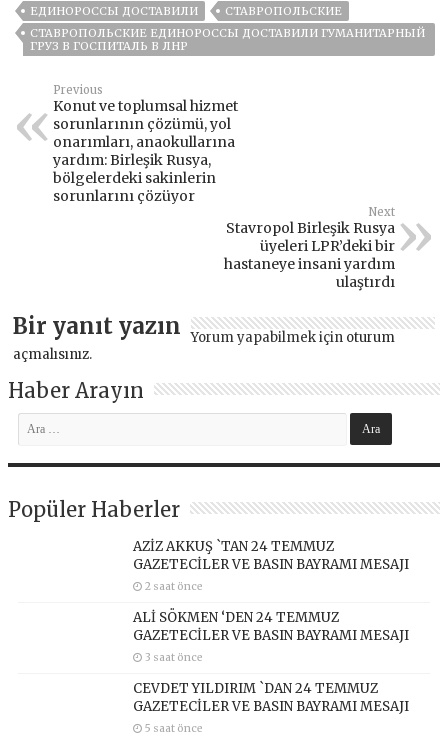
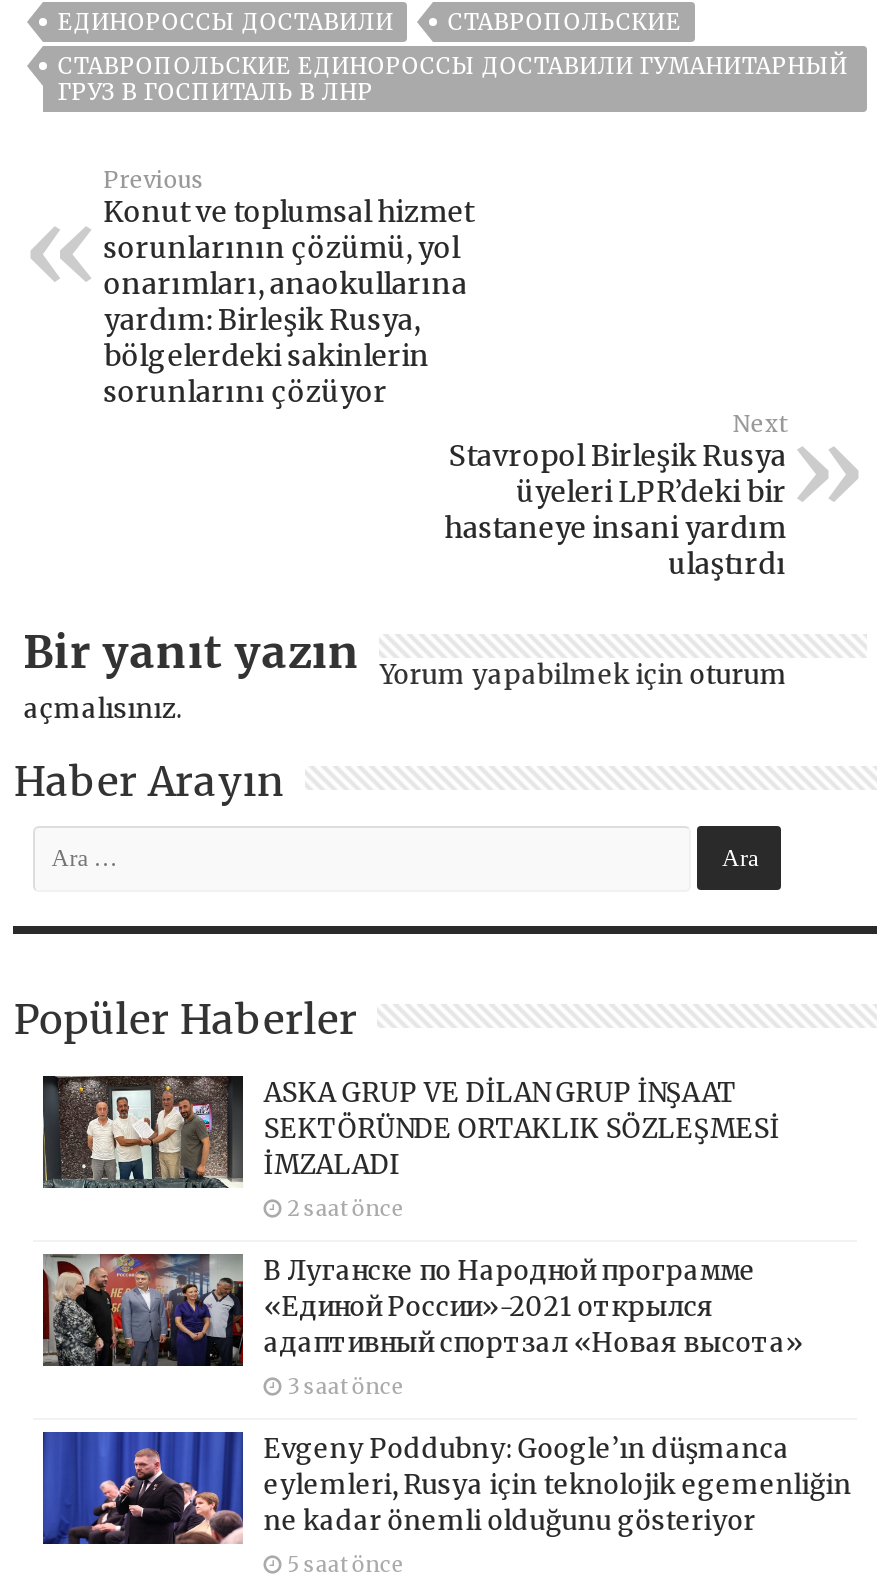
none -> [41,1074,235,1190] [image]
[133,538,409,573] AZİZ AKKUŞ `TAN 24 TEMMUZ | GAZETECİLER VE BASIN BAYRAMI MESAJI -> [263,1076,779,1182] ASKA GRUP VE DİLAN GRUP İNŞAAT | SEKTÖRÜNDE ORTAKLIK SÖZLEŞMESİ | İMZALADI
none -> [41,1252,235,1368] [image]
[133,609,409,644] ALİ SÖKMEN ‘DEN 24 TEMMUZ | GAZETECİLER VE BASIN BAYRAMI MESAJI -> [263,1254,803,1360] В Луганске по Народной программе | «Единой России»-2021 открылся | адаптивный спортзал «Новая высота»
none -> [41,1430,235,1546] [image]
[133,680,409,715] CEVDET YILDIRIM `DAN 24 TEMMUZ | GAZETECİLER VE BASIN BAYRAMI MESAJI -> [263,1432,851,1538] Evgeny Poddubny: Google’ın düşmanca | eylemleri, Rusya için teknolojik egemenliğin | ne kadar önemli olduğunu gösteriyor

